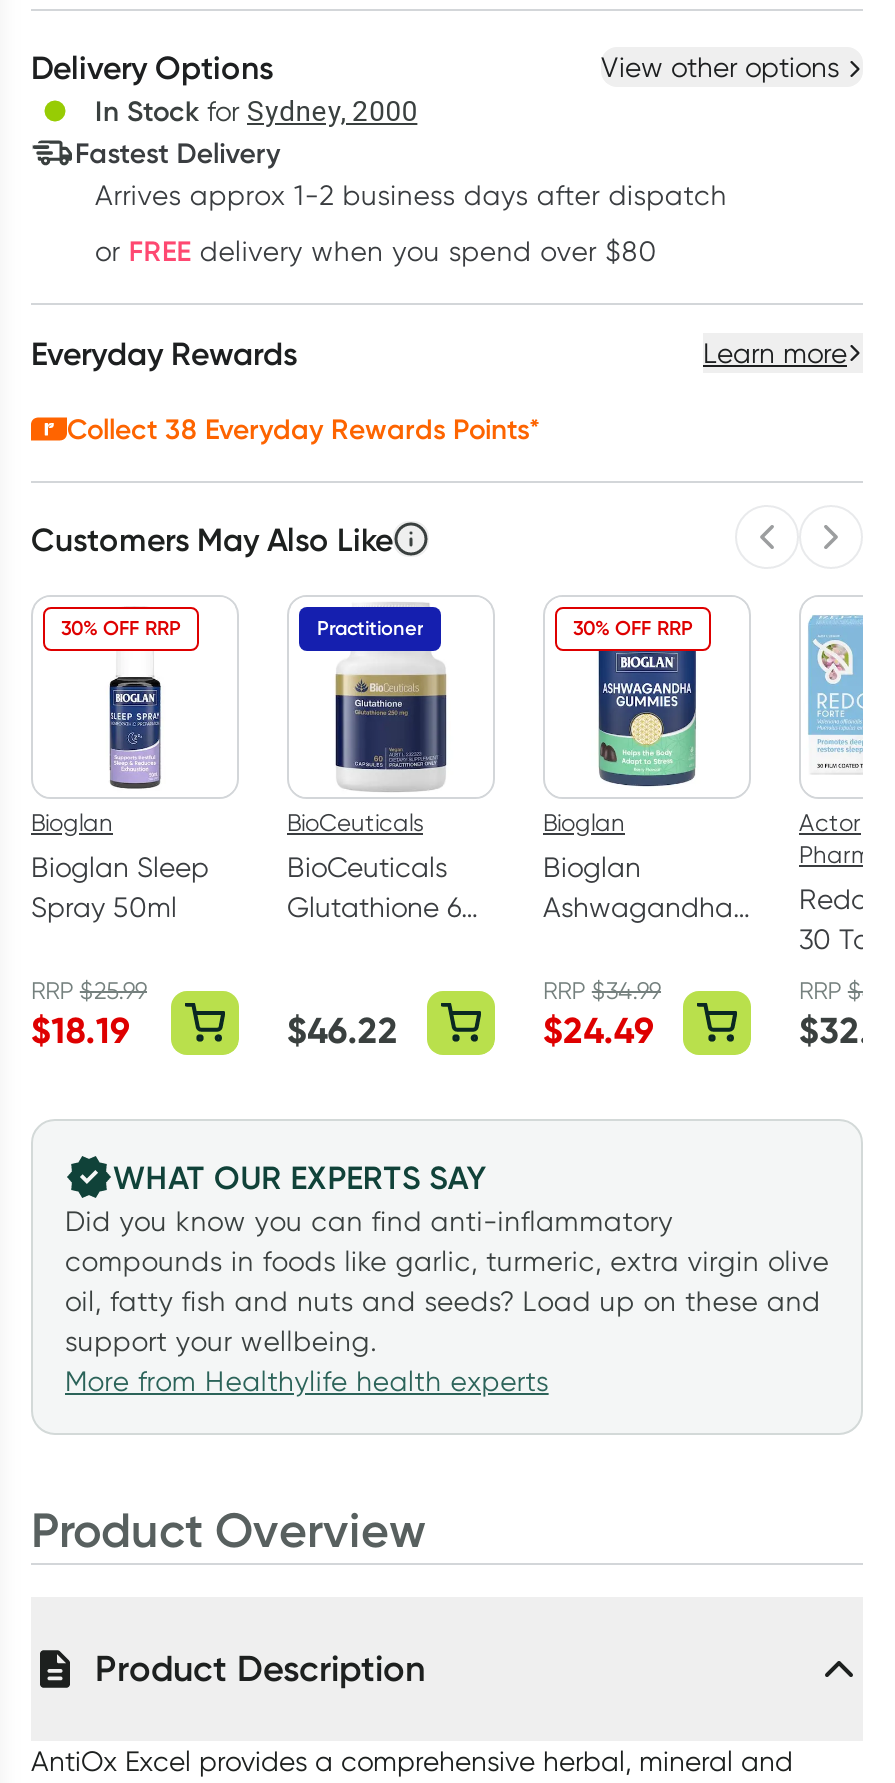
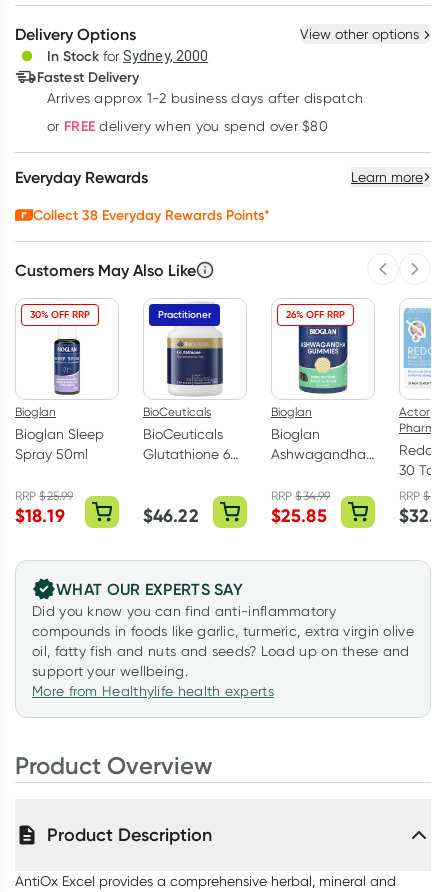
[573,615,693,641] 30% OFF RRP -> [286,308,345,321] 26% OFF RRP
[543,1007,654,1053] $24.49 -> [271,504,327,527] $25.85

